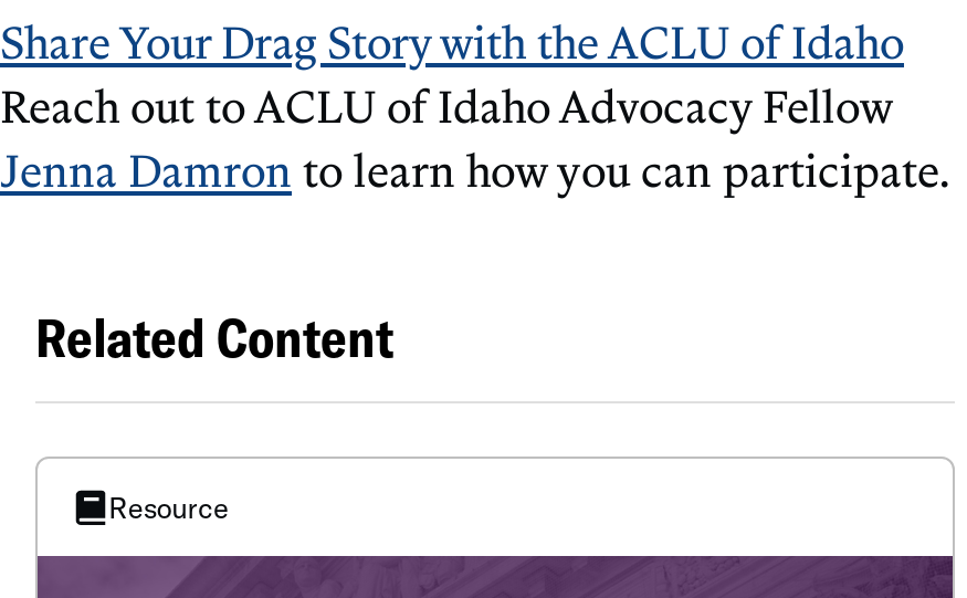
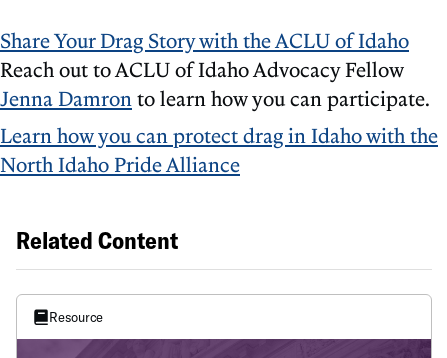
none -> [0,122,438,177] Learn how you can protect drag in Idaho with the | North Idaho Pride Alliance

